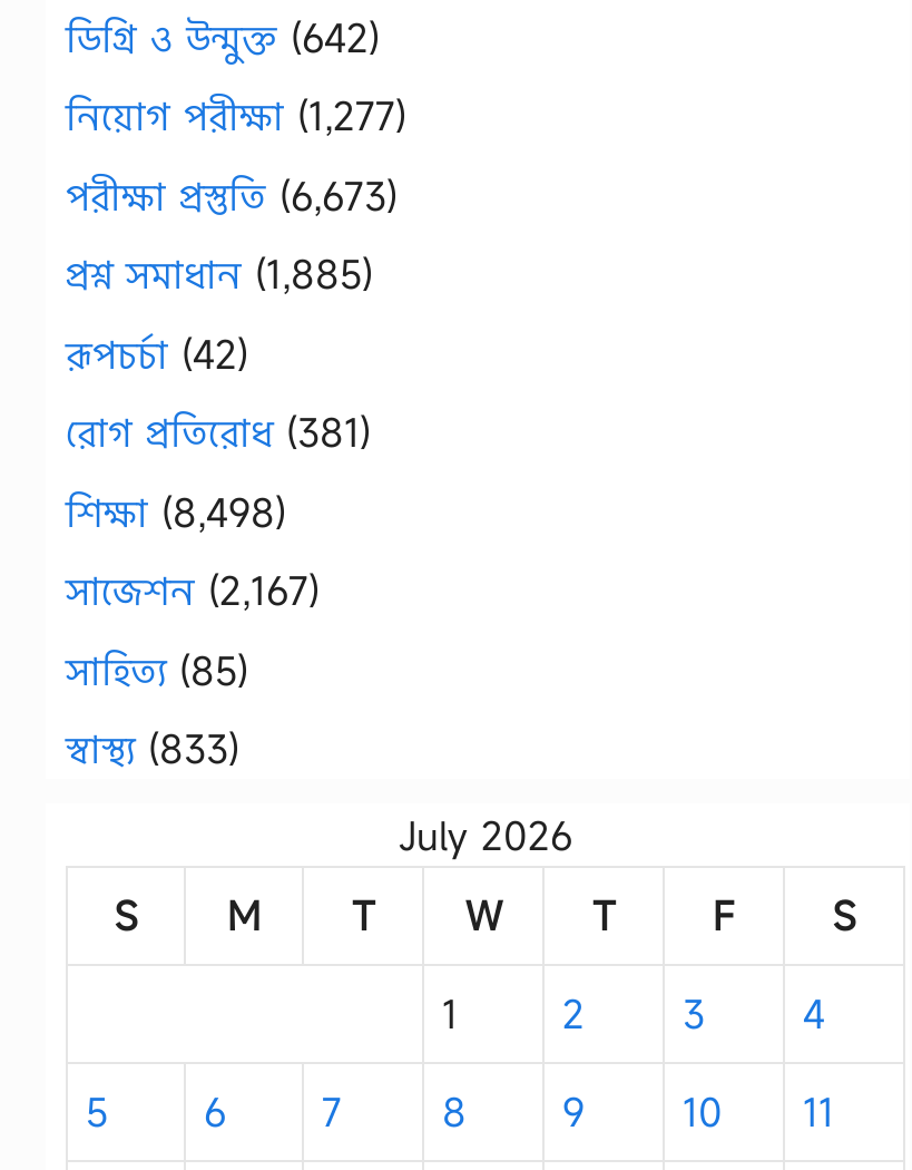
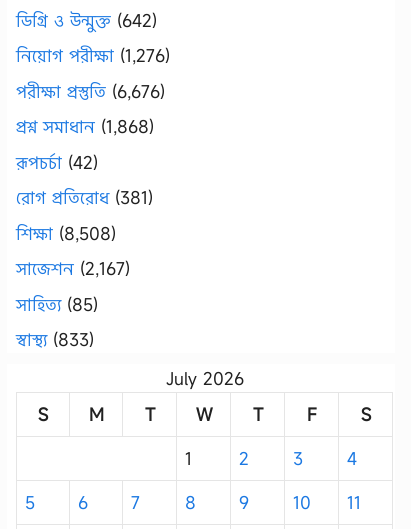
[66,90,406,142] নিয়োগ পরীক্ষা (1,277) -> [16,44,170,67] নিয়োগ পরীক্ষা (1,276)
[66,169,398,221] পরীক্ষা প্রস্তুতি (6,673) -> [16,79,165,102] পরীক্ষা প্রস্তুতি (6,676)
[66,248,373,300] প্রশ্ন সমাধান (1,885) -> [16,115,154,138] প্রশ্ন সমাধান (1,868)
[66,486,286,537] শিক্ষা (8,498) -> [16,221,116,244] শিক্ষা (8,508)

